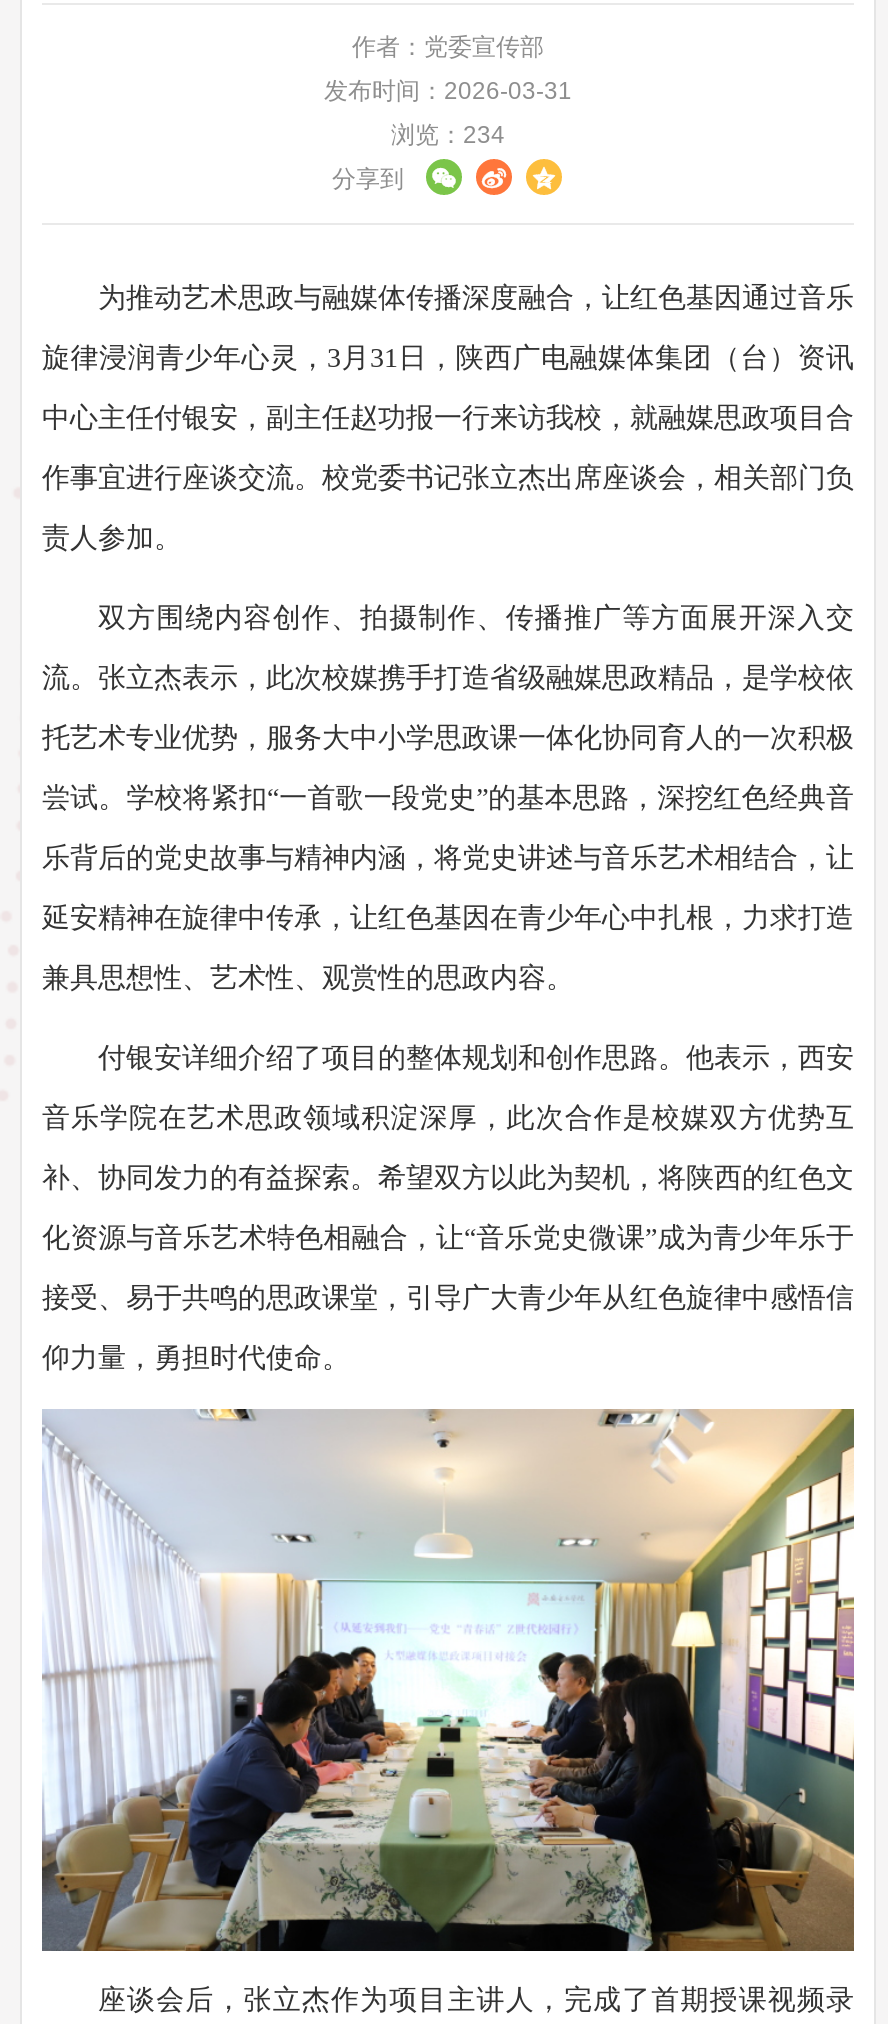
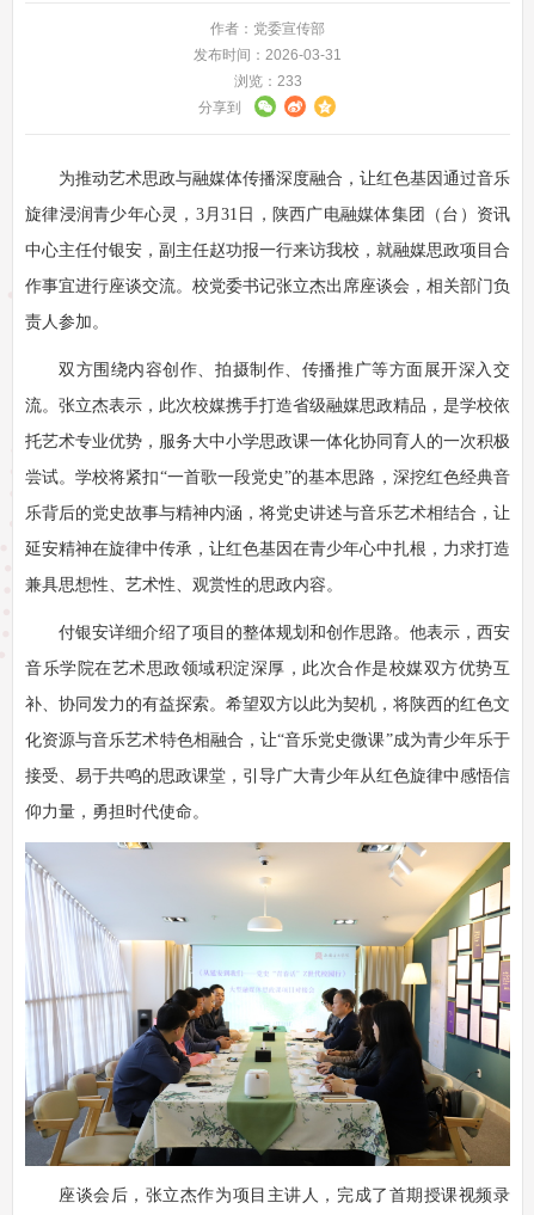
[391,121,505,149] 浏览：234 -> [234,73,302,90] 浏览：233

